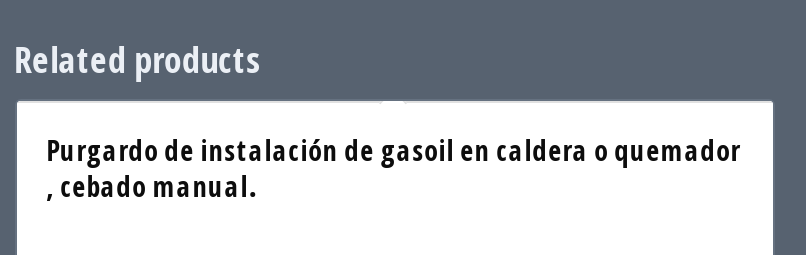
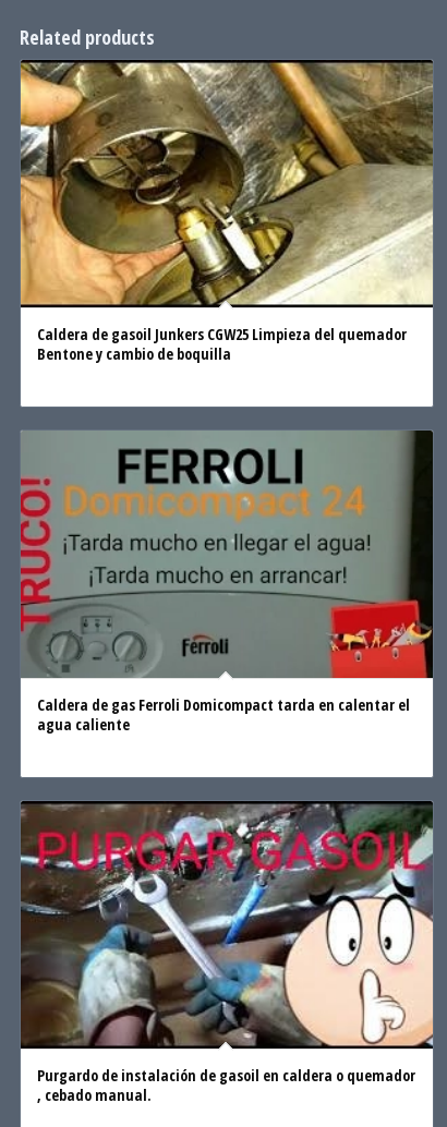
none -> [20,60,433,364] [image] | Caldera de gasoil Junkers CGW25 Limpieza del quemador | Bentone y cambio de boquilla
none -> [20,431,433,735] [image] | Caldera de gas Ferroli Domicompact tarda en calentar el | agua caliente
none -> [21,801,434,1050] [image]

